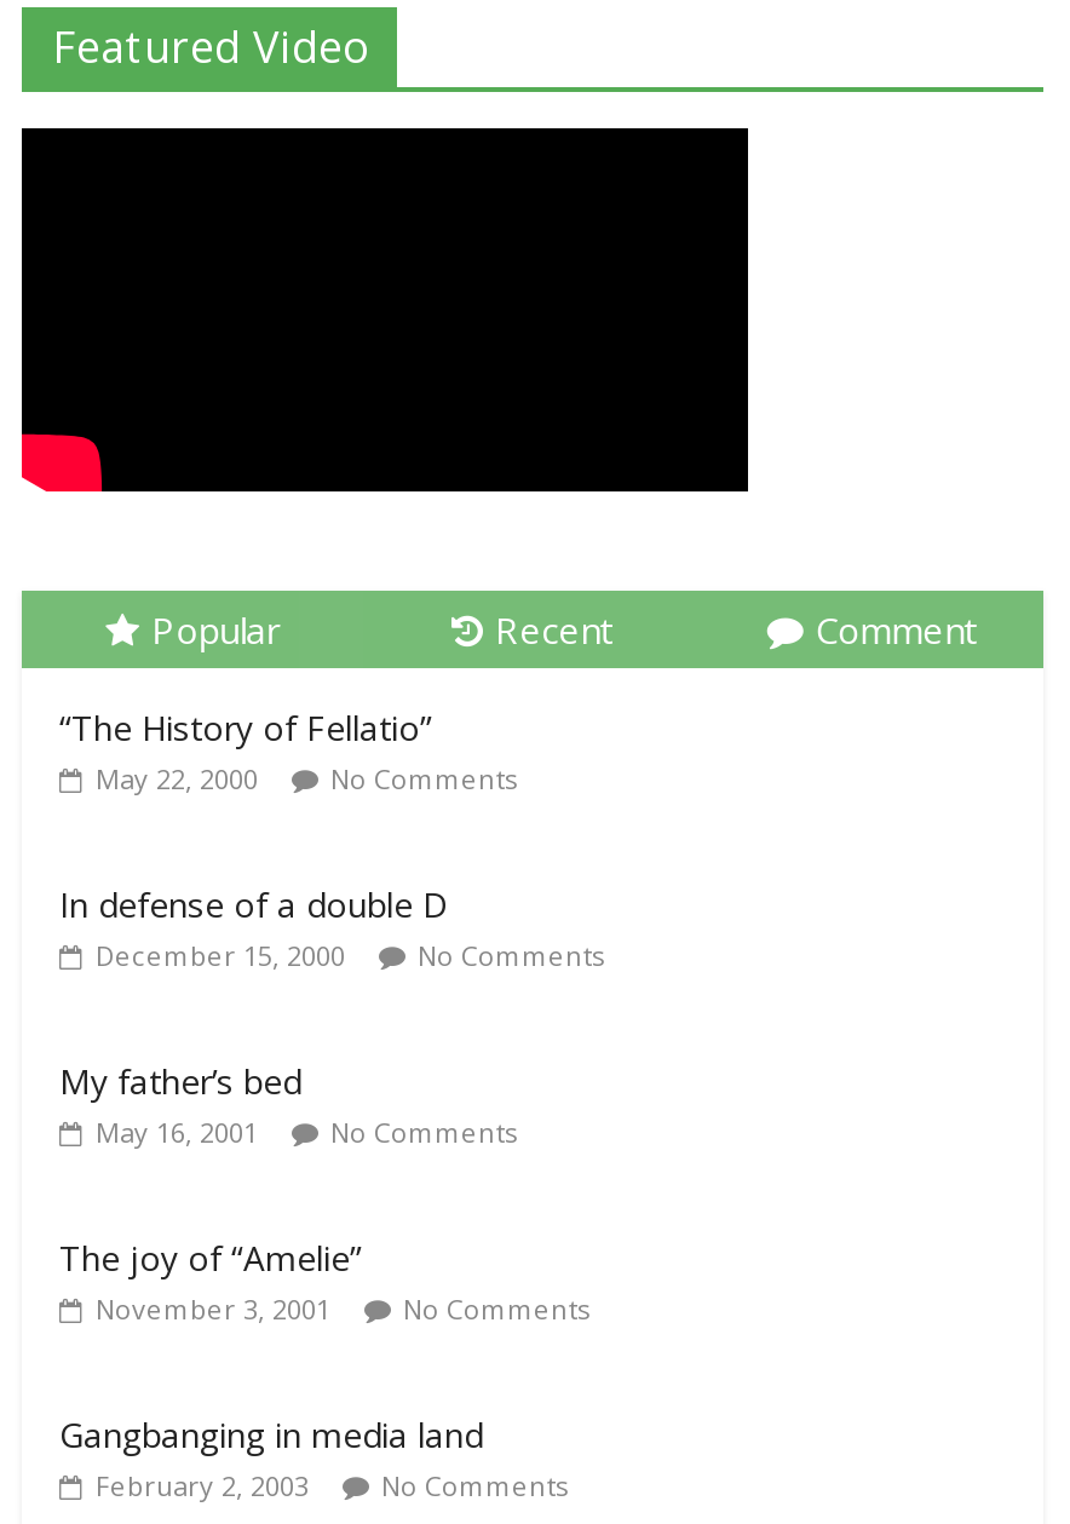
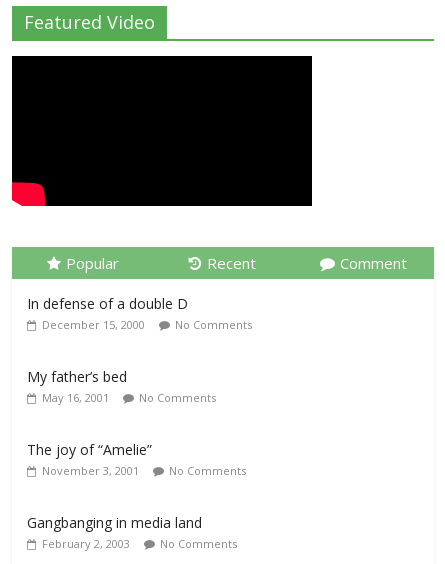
[59,705,517,796] “The History of Fellatio” | May 22, 2000 | No Comments -> none

